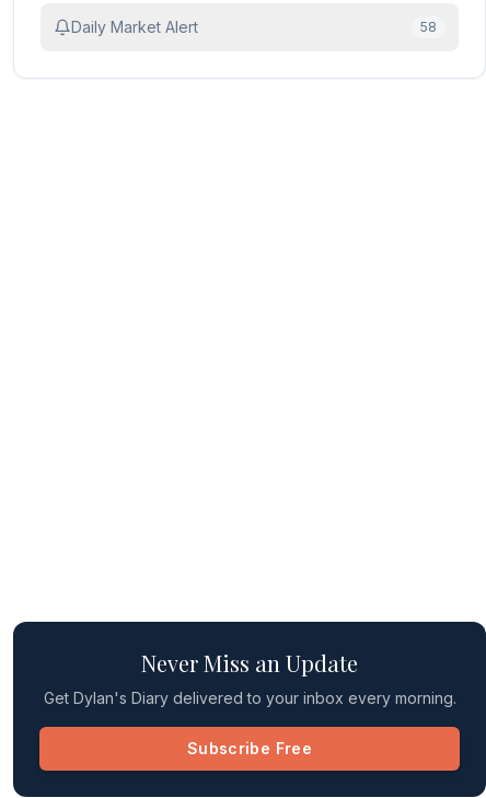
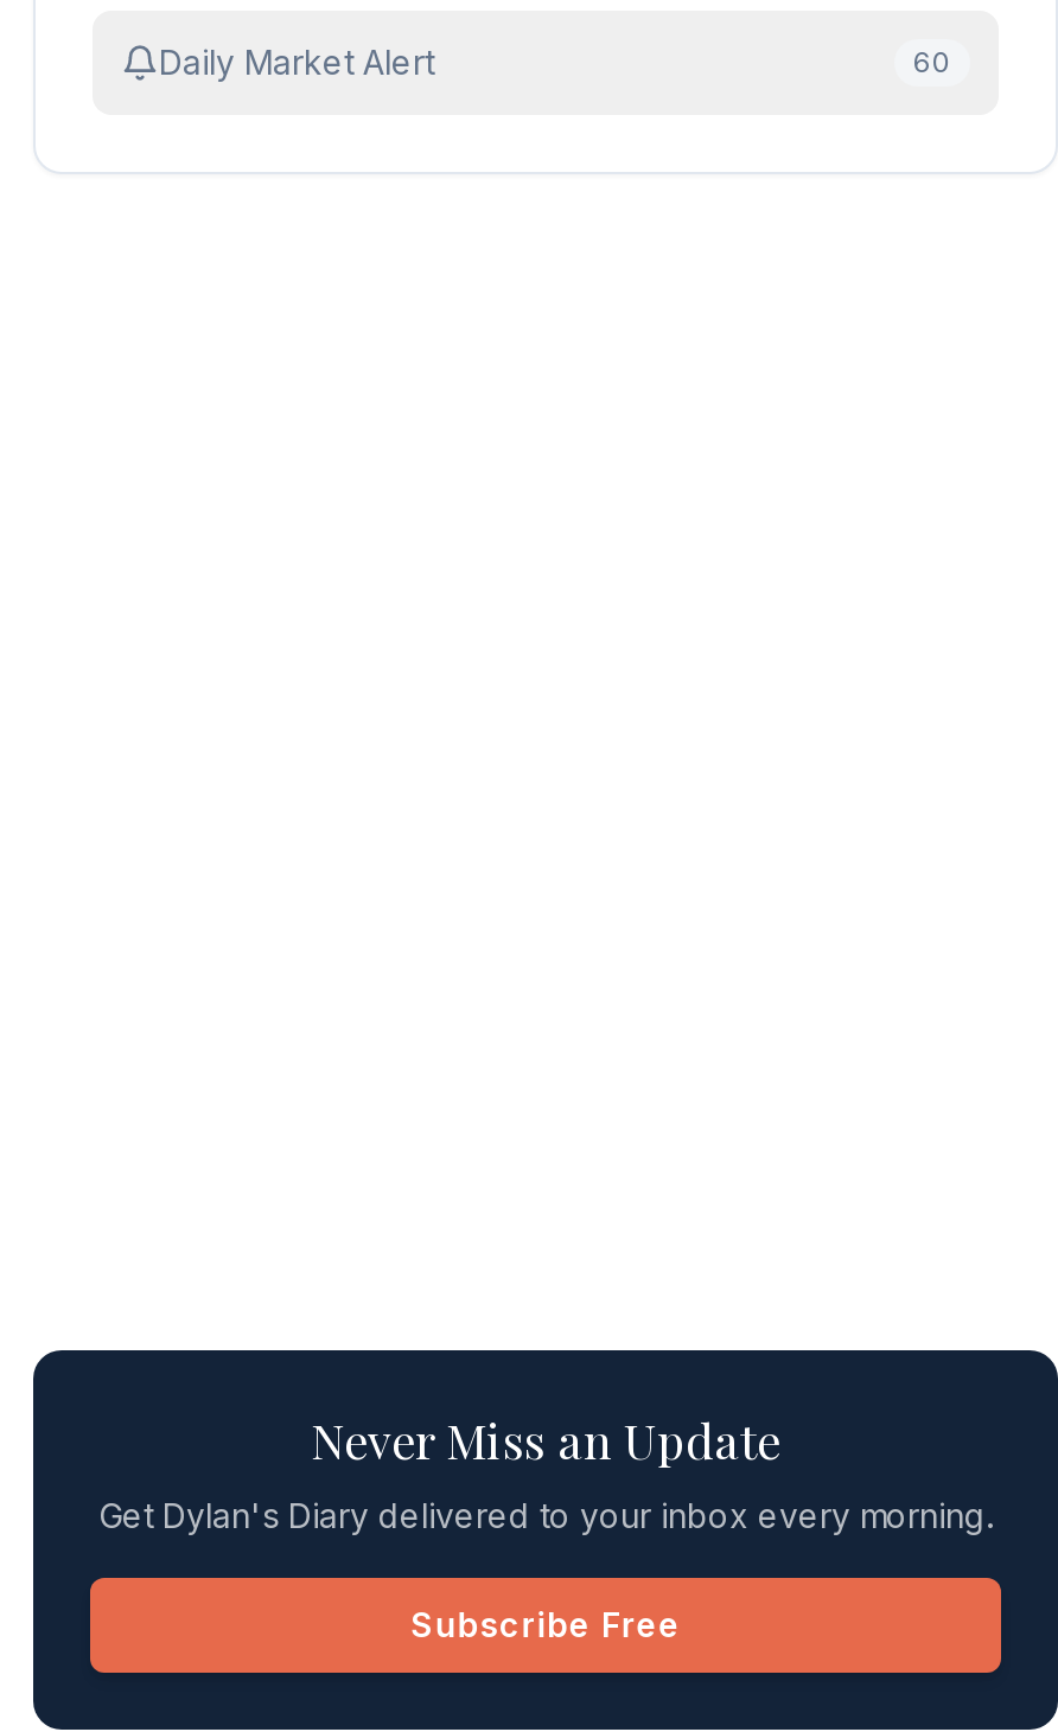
[420,19,437,35] 58 -> [913,44,951,79] 60

